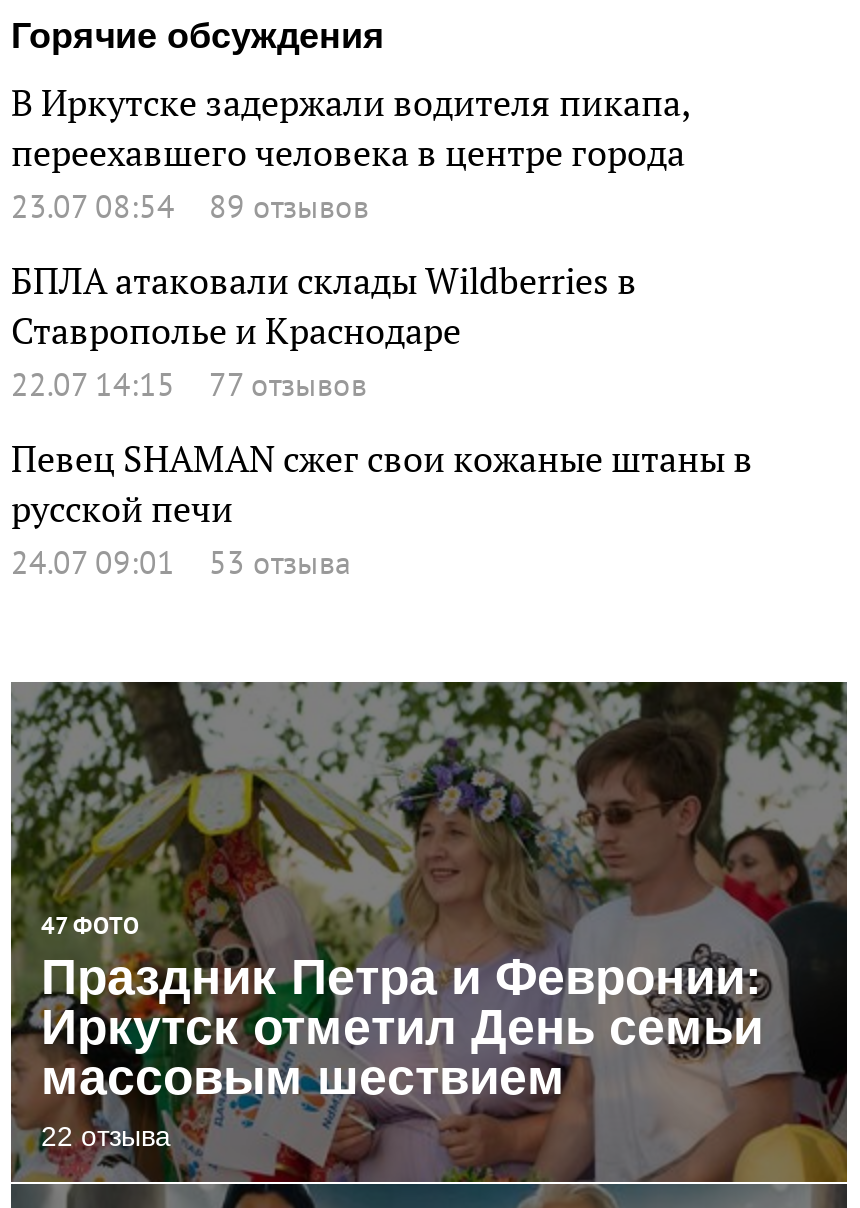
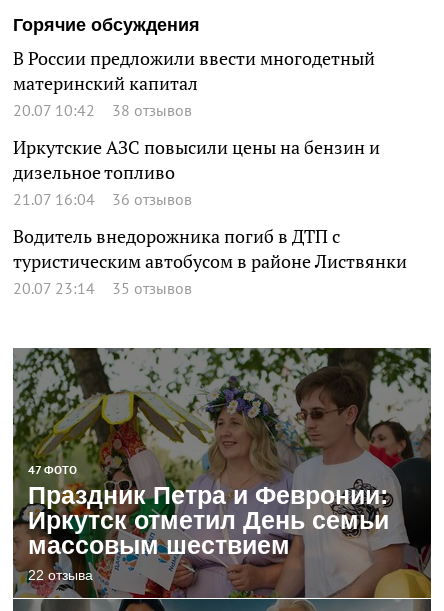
[11,79,689,225] В Иркутске задержали водителя пикапа, | переехавшего человека в центре города | 23.07 08:54 | 89 отзывов -> [13,46,375,119] В России предложили ввести многодетный | материнский капитал | 20.07 10:42 | 38 отзывов
[11,257,637,403] БПЛА атаковали склады Wildberries в | Ставрополье и Краснодаре | 22.07 14:15 | 77 отзывов -> [13,135,380,208] Иркутские АЗС повысили цены на бензин и | дизельное топливо | 21.07 16:04 | 36 отзывов
[11,435,753,581] Певец SHAMAN сжег свои кожаные штаны в | русской печи | 24.07 09:01 | 53 отзыва -> [13,224,407,297] Водитель внедорожника погиб в ДТП с | туристическим автобусом в районе Листвянки | 20.07 23:14 | 35 отзывов

